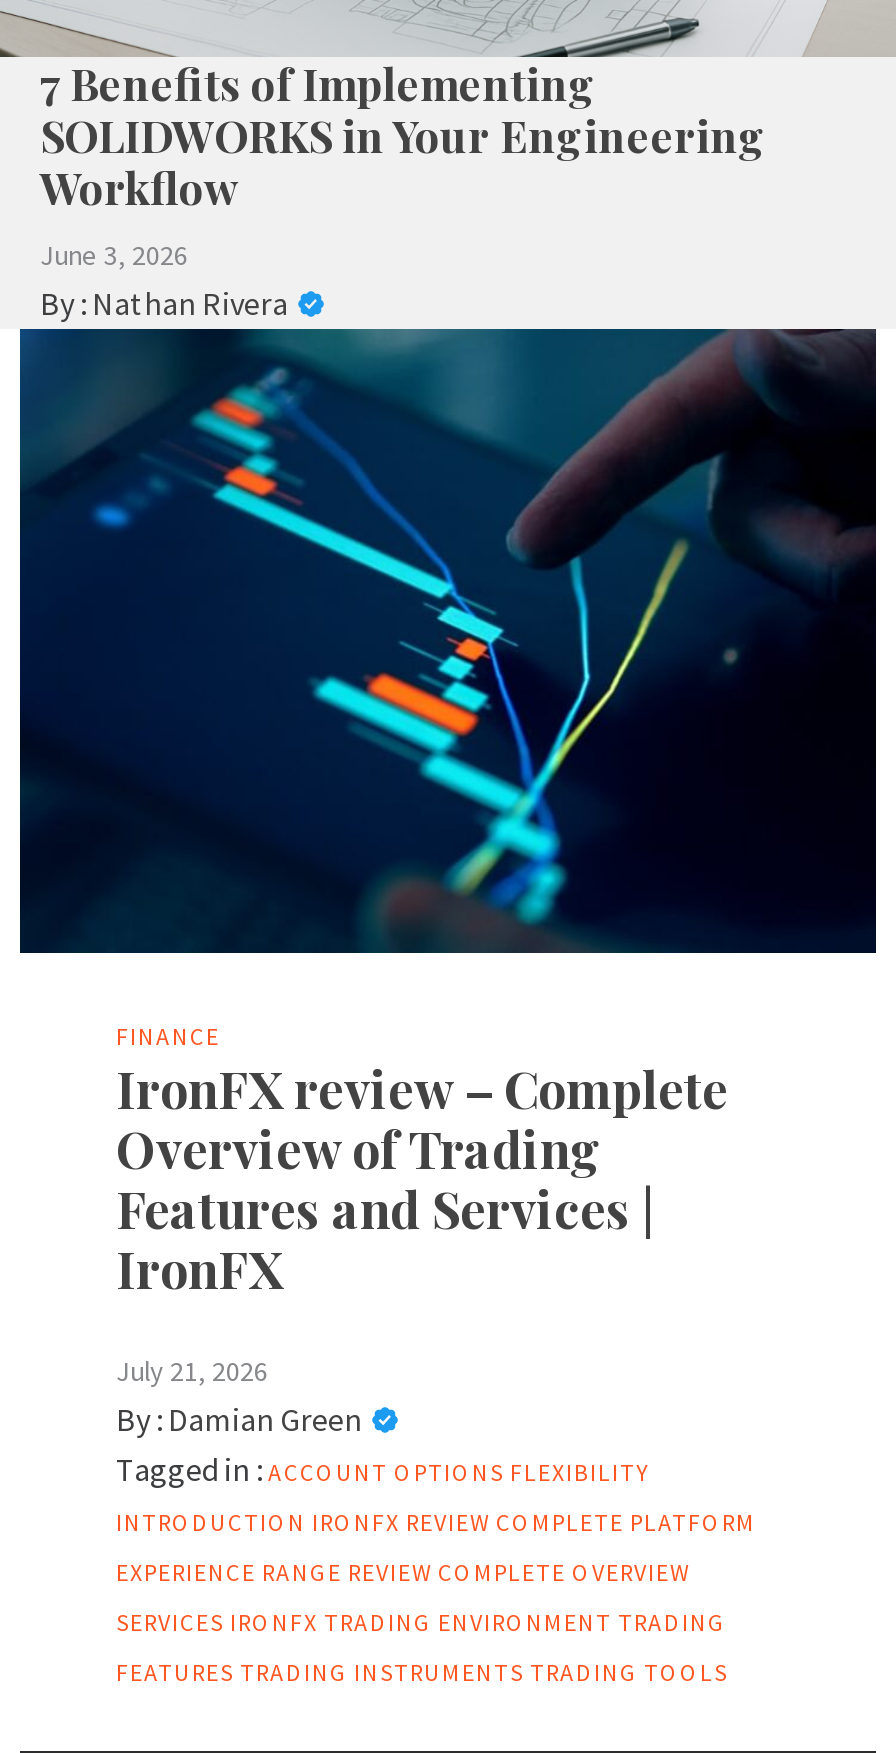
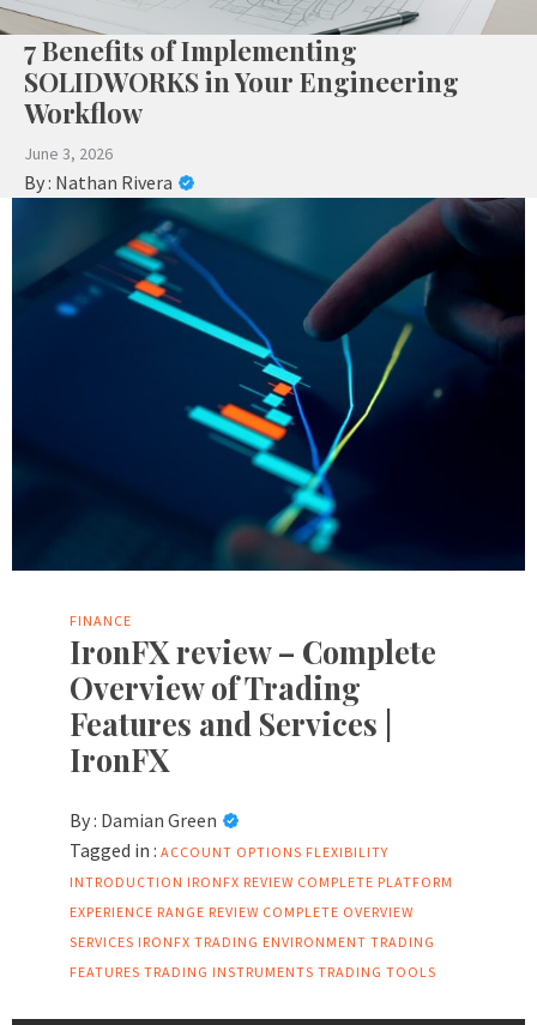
[116,1352,268,1388] July 21, 2026 -> none

